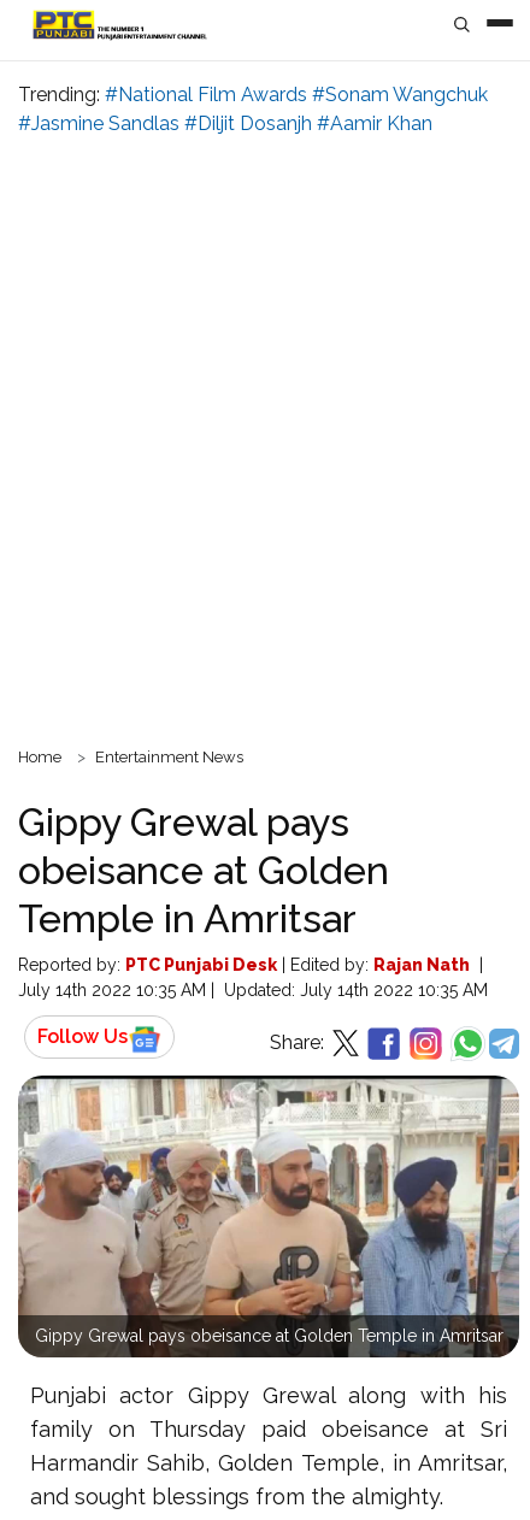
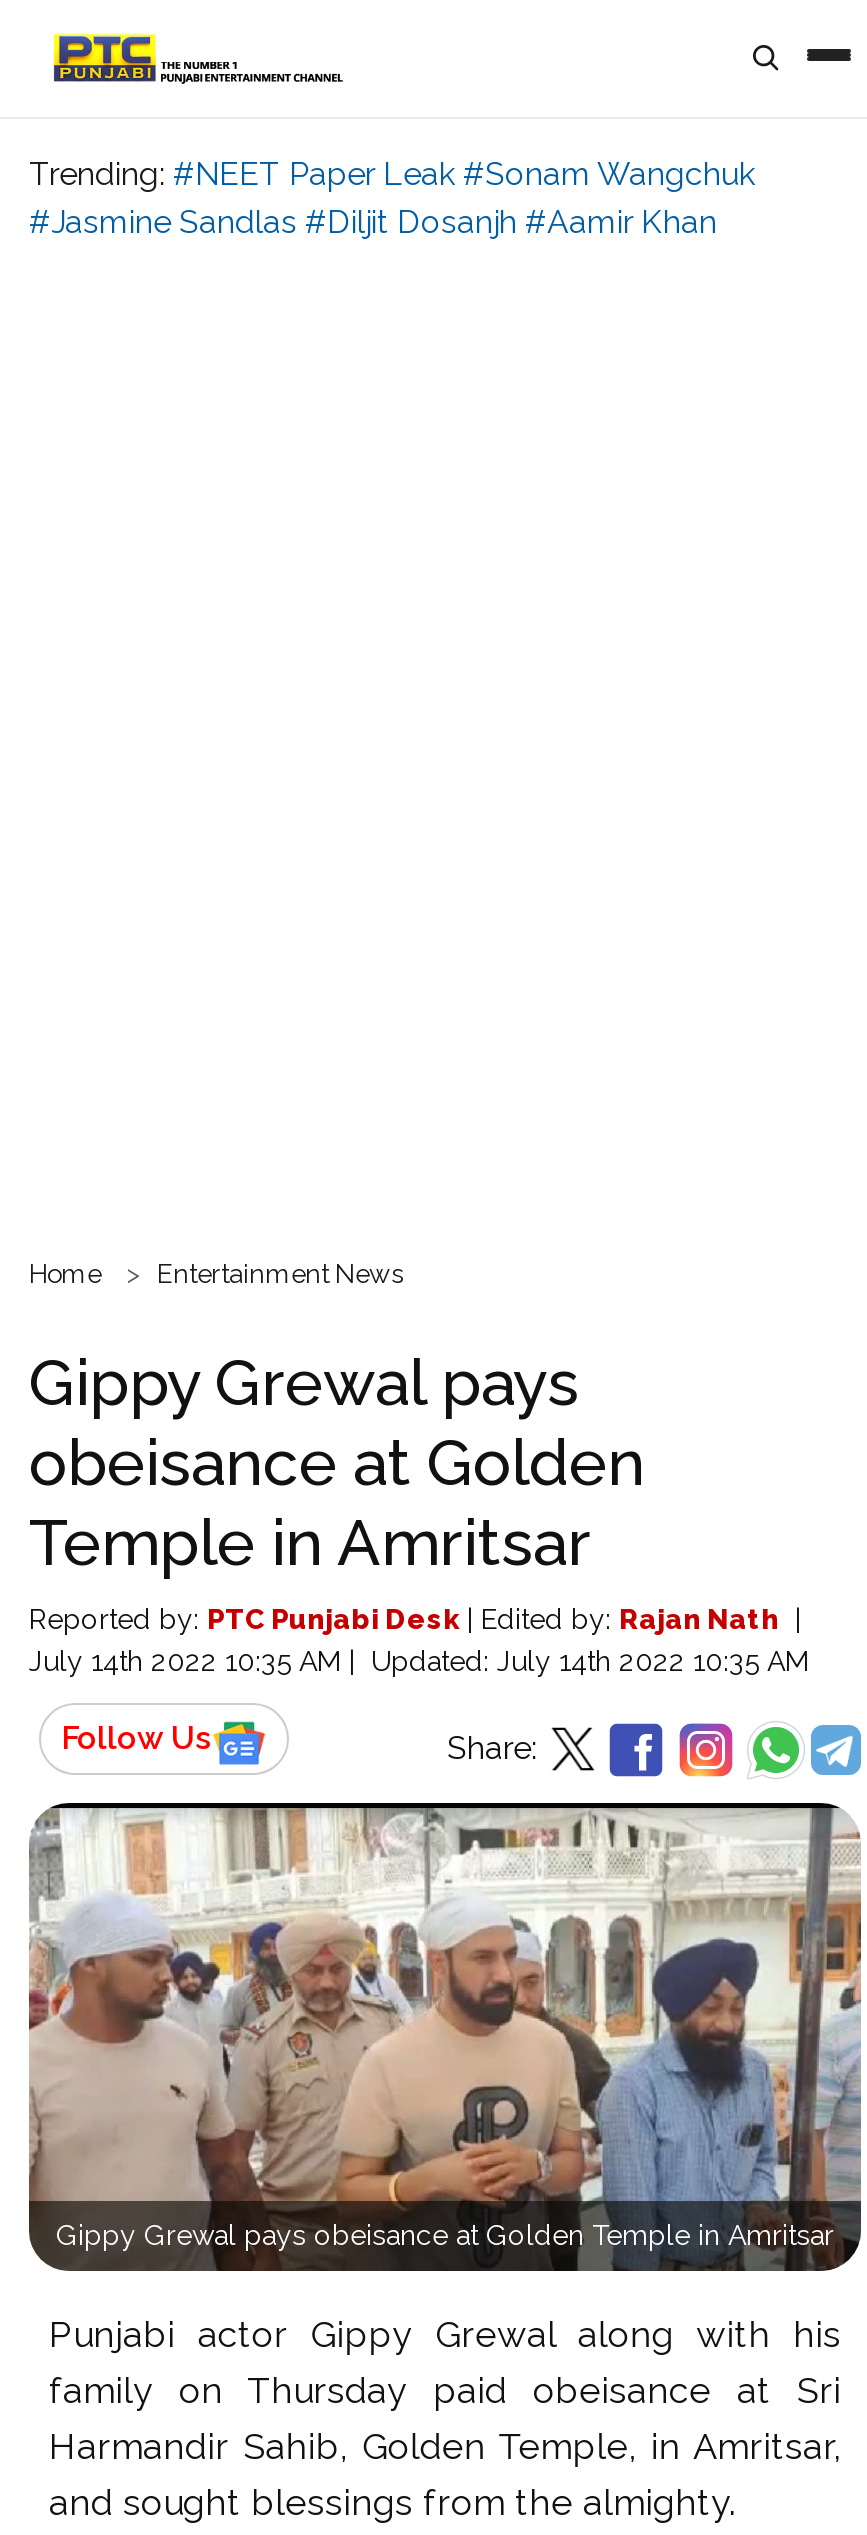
[18,83,488,106] Trending: #National Film Awards #Sonam Wangchuk -> [29,155,755,193] Trending: #NEET Paper Leak #Sonam Wangchuk

